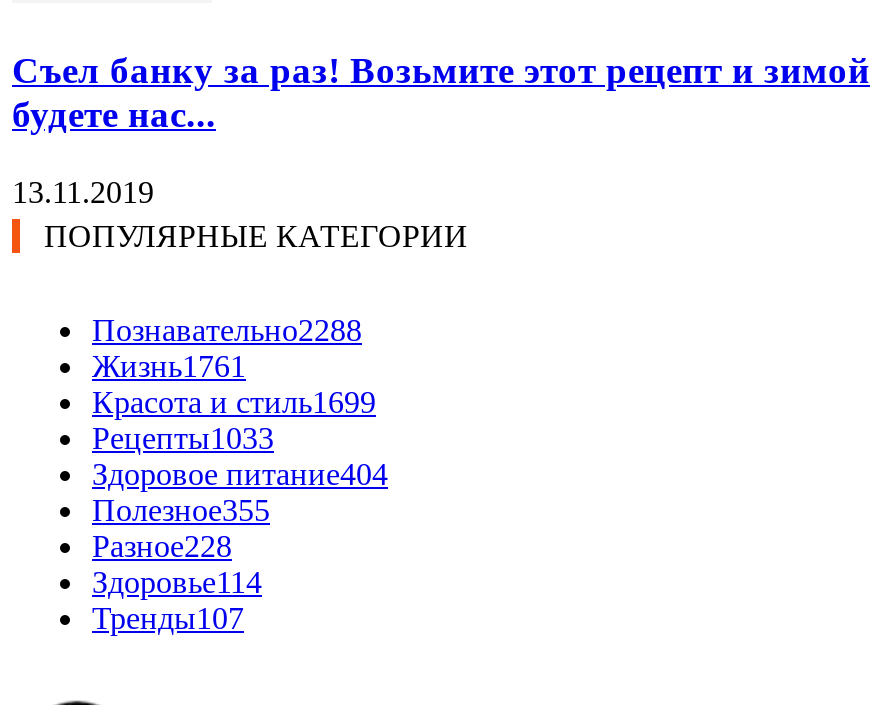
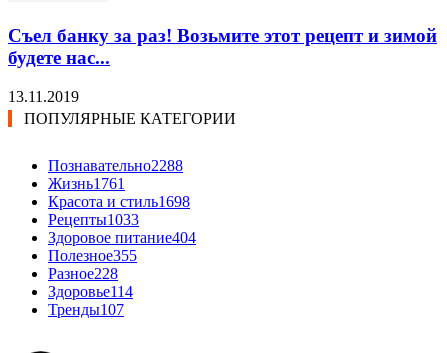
[92,385,376,419] Красота и стиль1699 -> [48,193,190,210] Красота и стиль1698

